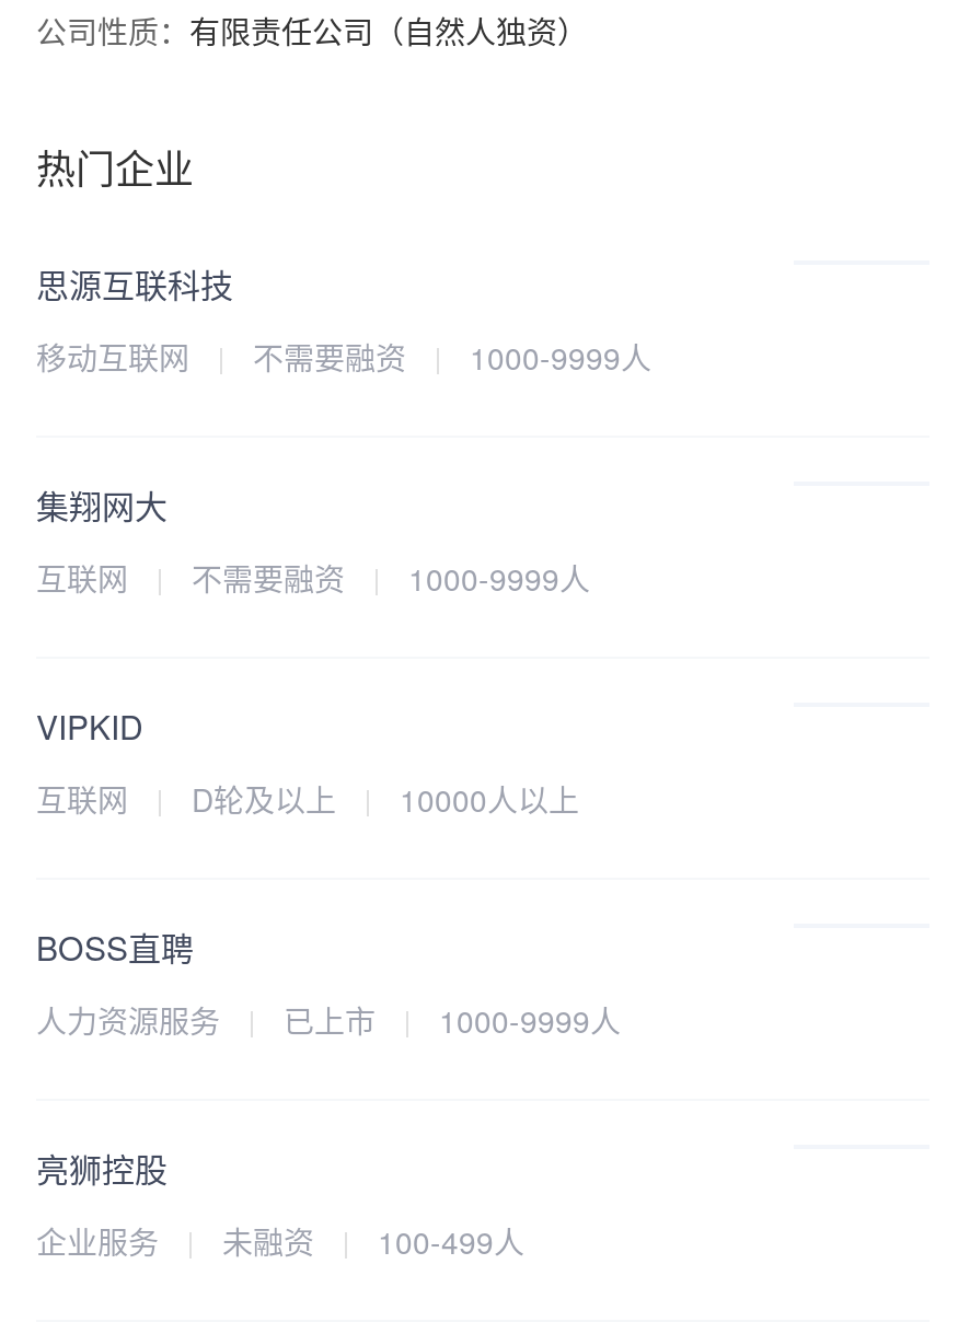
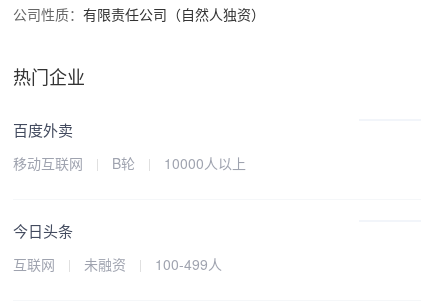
[36,260,233,306] 思源互联科技 -> [13,119,73,140] 百度外卖
[36,335,651,821] 不需要融资 | 1000-9999人 | 集翔网大 | 互联网 | 不需要融资 | 1000-9999人 | VIPKID | 互联网 | D轮及以上 -> [112,153,139,173] B轮
[36,924,621,1263] BOSS直聘 | 人力资源服务 | 已上市 | 1000-9999人 | 亮狮控股 | 企业服务 -> [13,220,73,274] 今日头条 | 互联网

